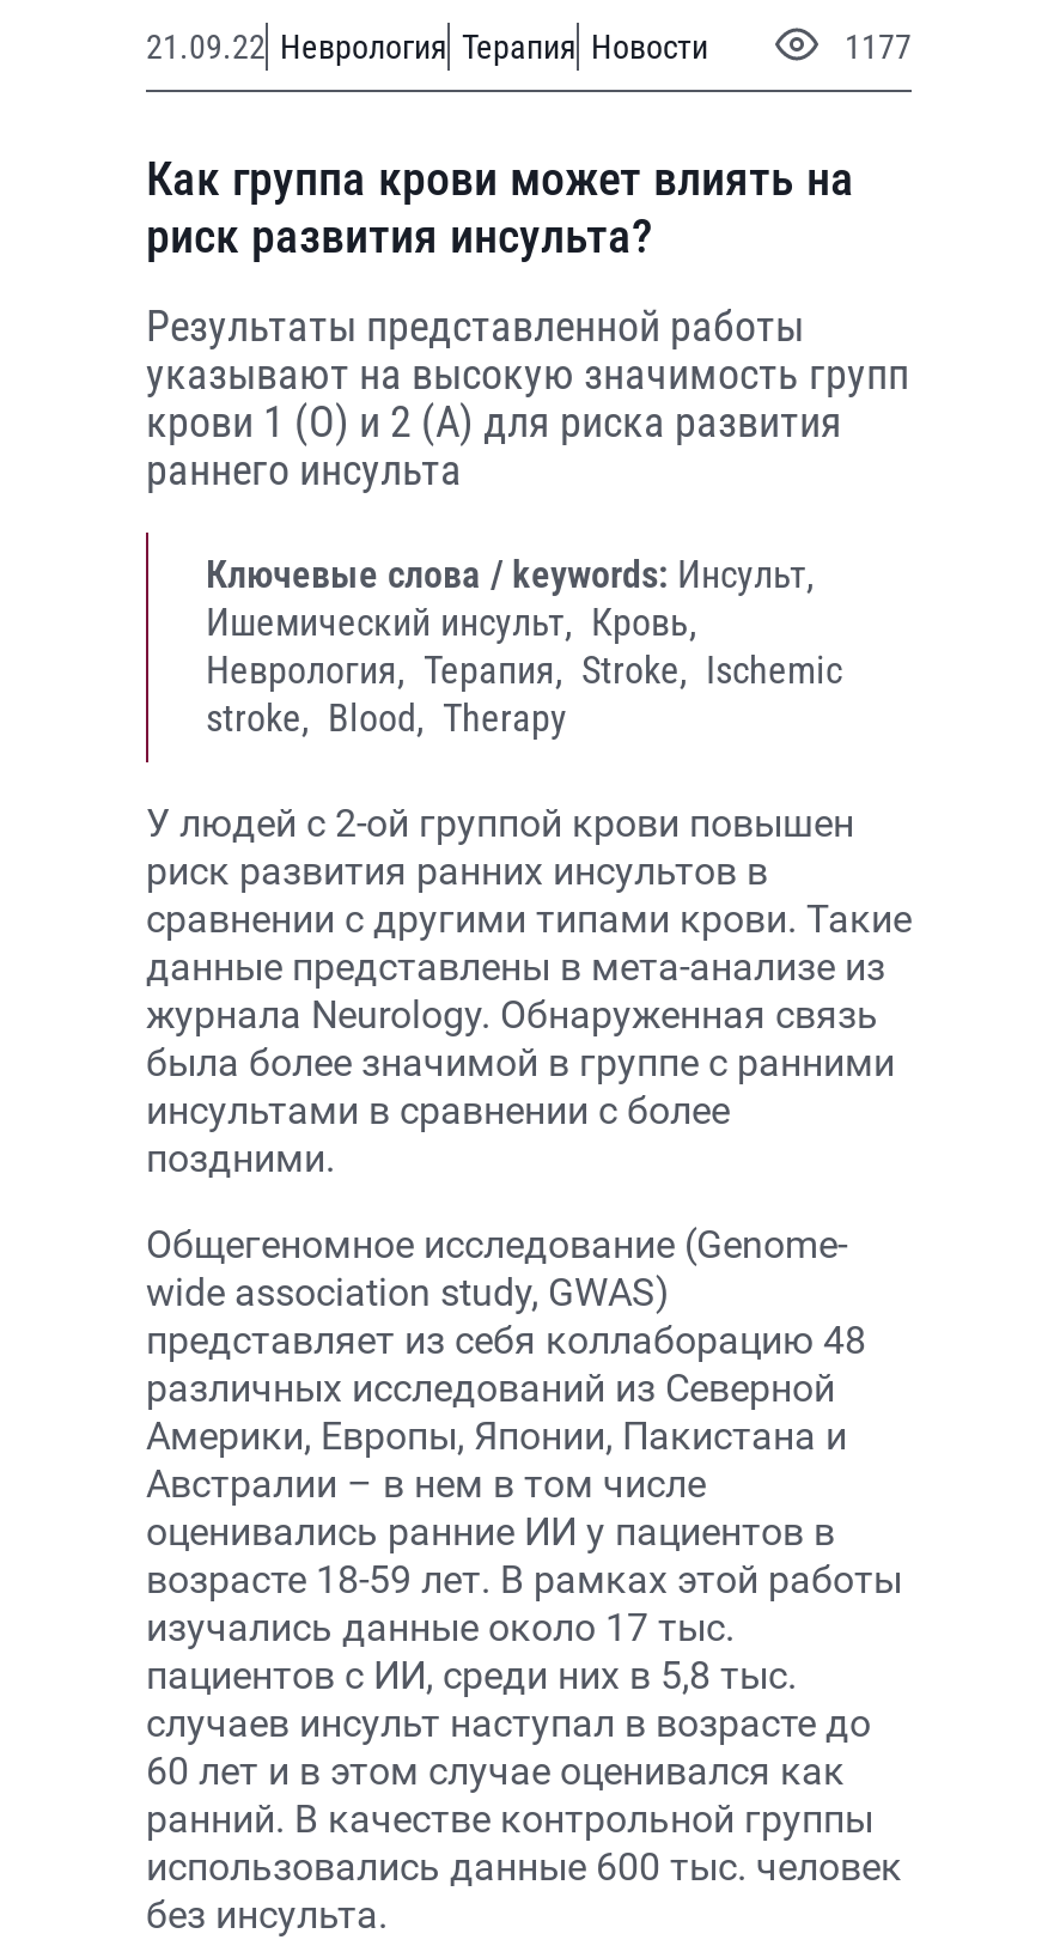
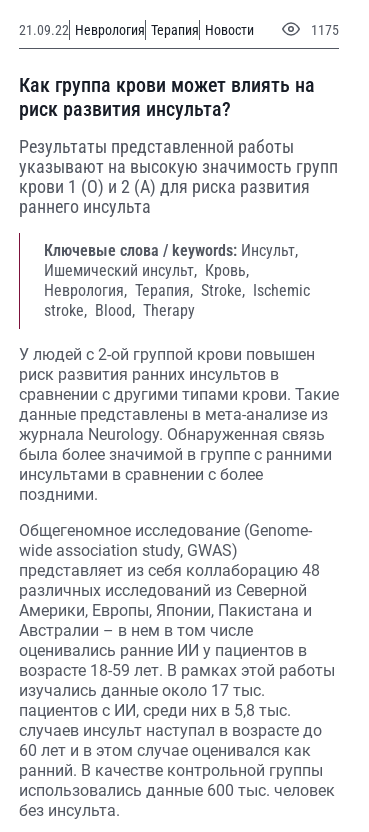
[837,28,912,66] 1177 -> [308,22,339,38] 1175

